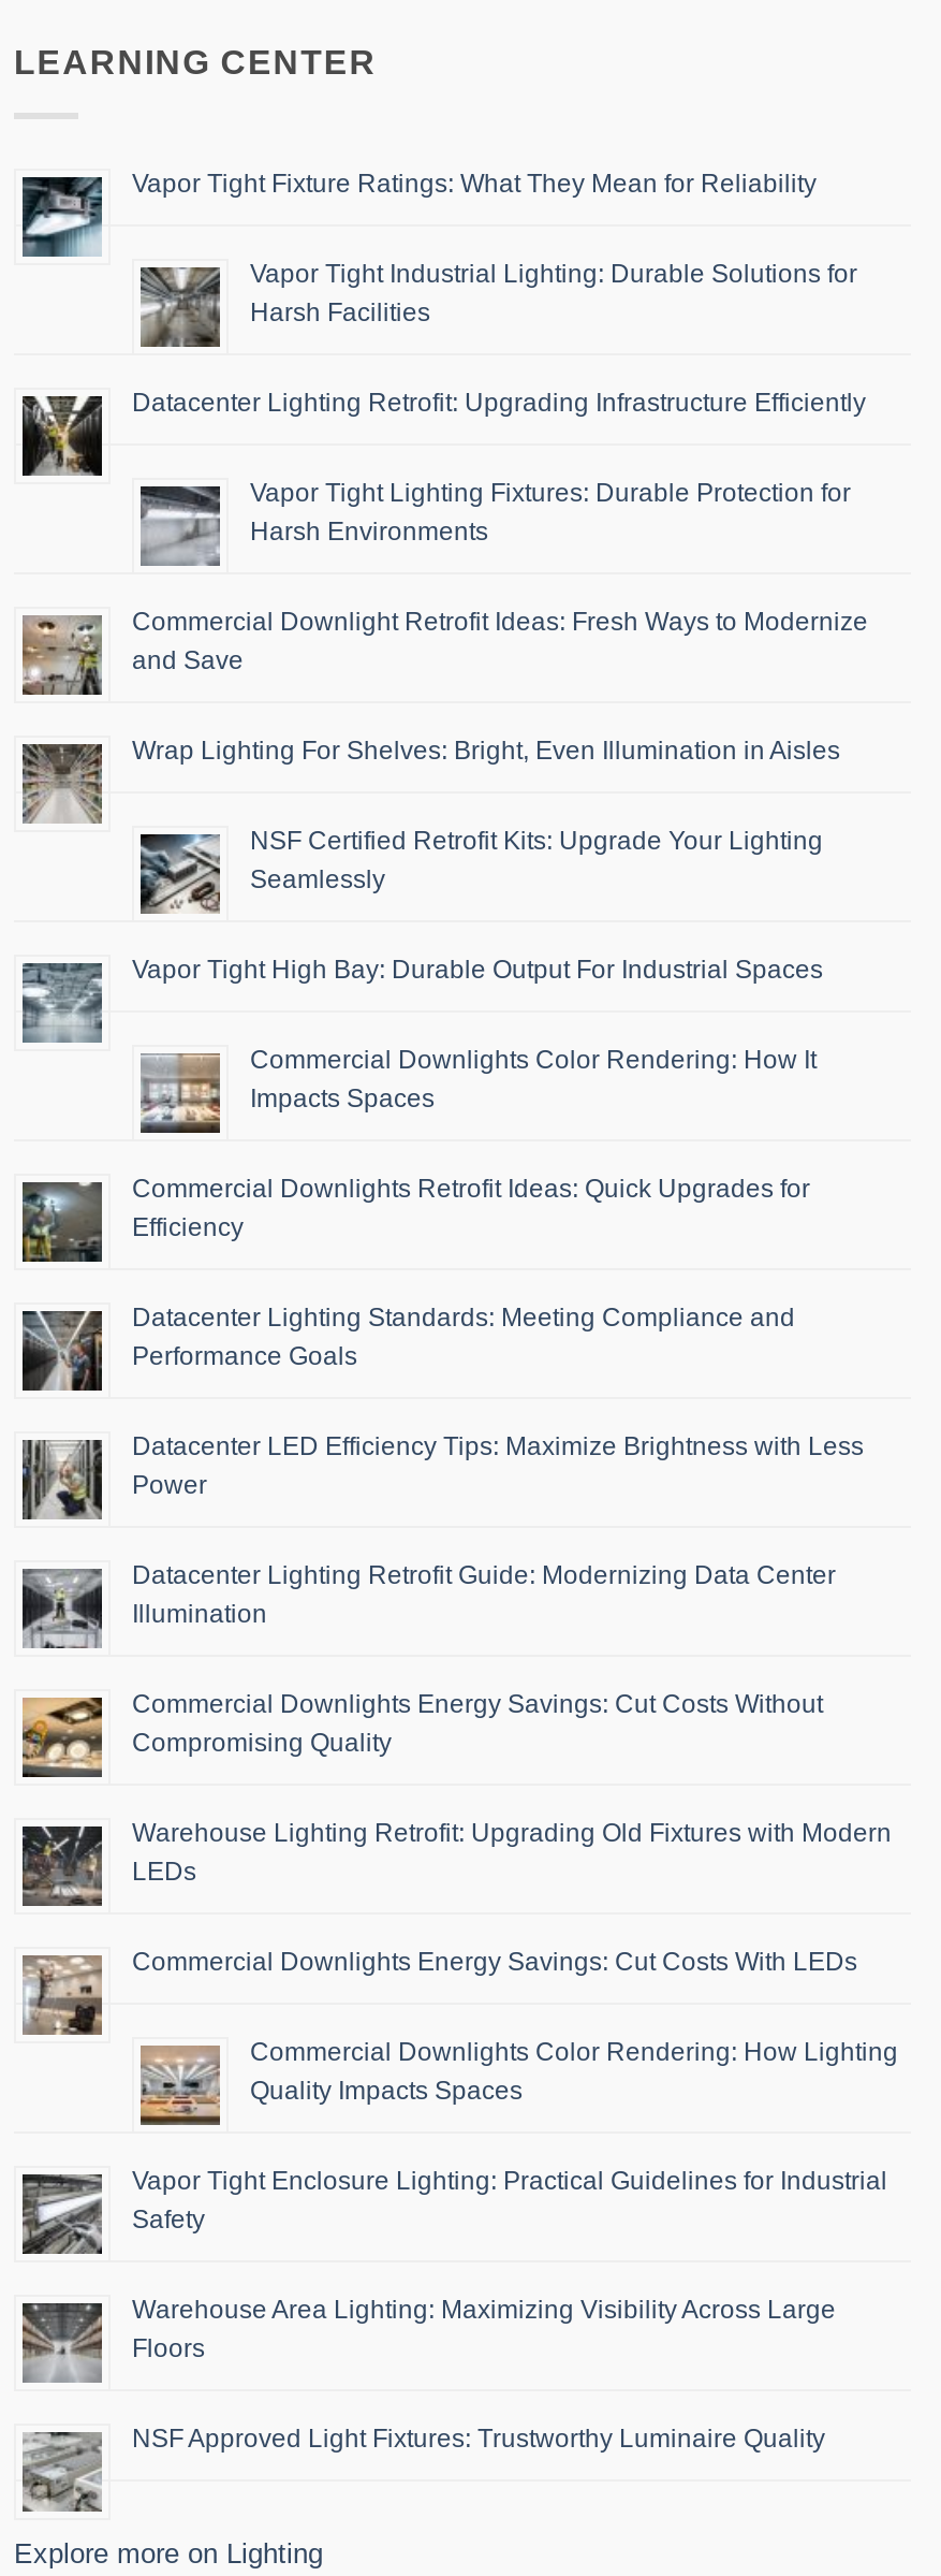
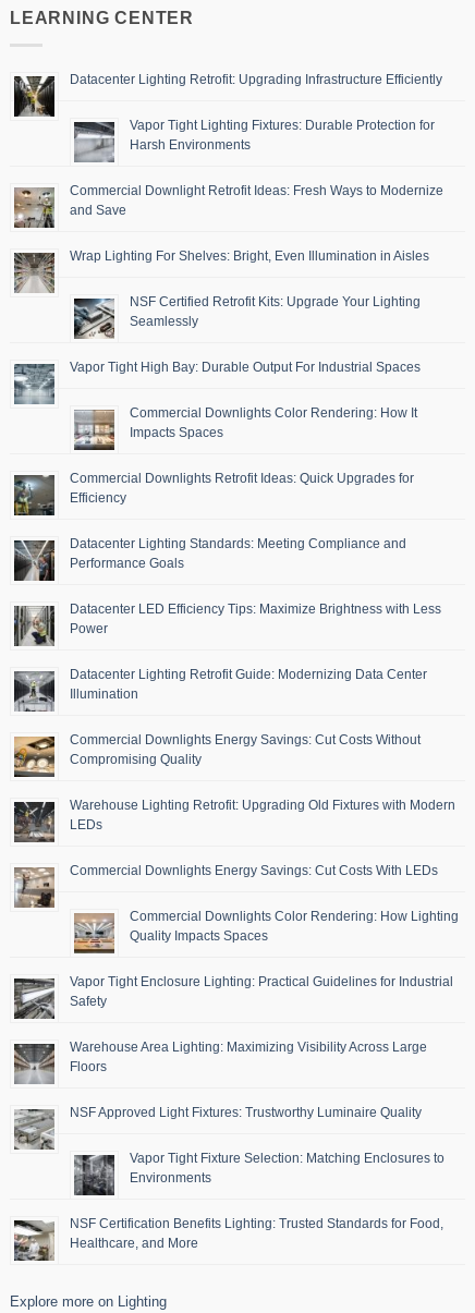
[20,168,857,327] [image] | Vapor Tight Fixture Ratings: What They Mean for Reliability | Vapor Tight Industrial Lighting: Durable Solutions for | Harsh Facilities -> none
[141,265,220,349] [image] -> none
moved [20,387,898,2453] -> [13,72,459,1120]: [image] | Datacenter Lighting Retrofit: Upgrading Infrastructure Efficiently | Vapor Tight Lighting Fixtures: Durable Protection for | ... | Floors | NSF Approved Light Fixtures: Trustworthy Luminaire Quality
moved [18,2430,108,2516] -> [12,1108,58,1152]: [image]
none -> [13,1219,54,1262] [image]
none -> [70,1150,444,1251] [image] | Vapor Tight Fixture Selection: Matching Enclosures to | Environments | NSF Certification Benefits Lighting: Trusted Standards for Food, | Healthcare, and More

